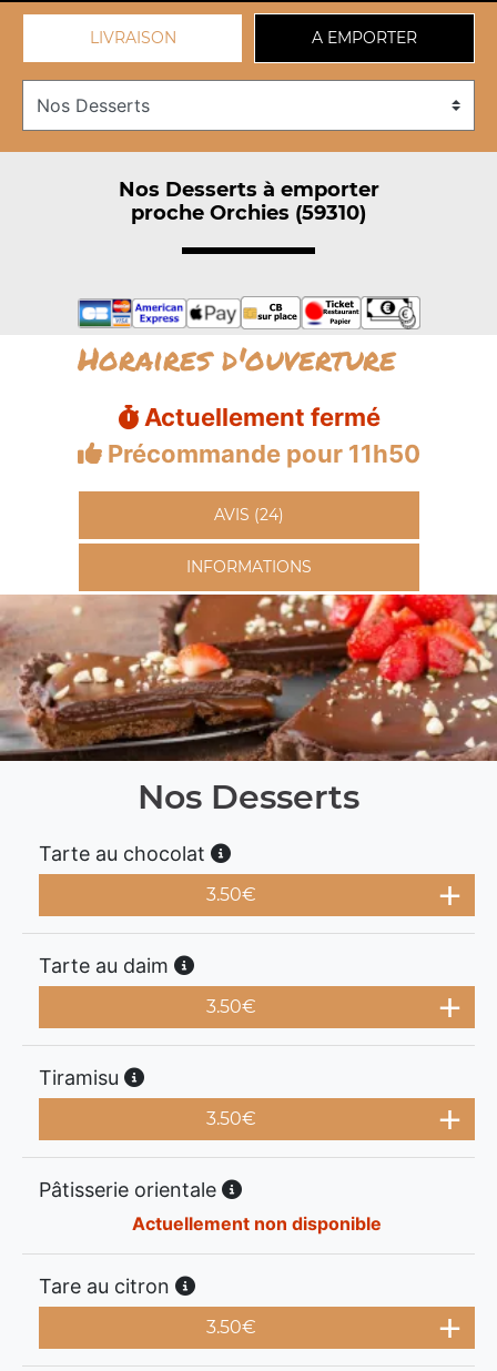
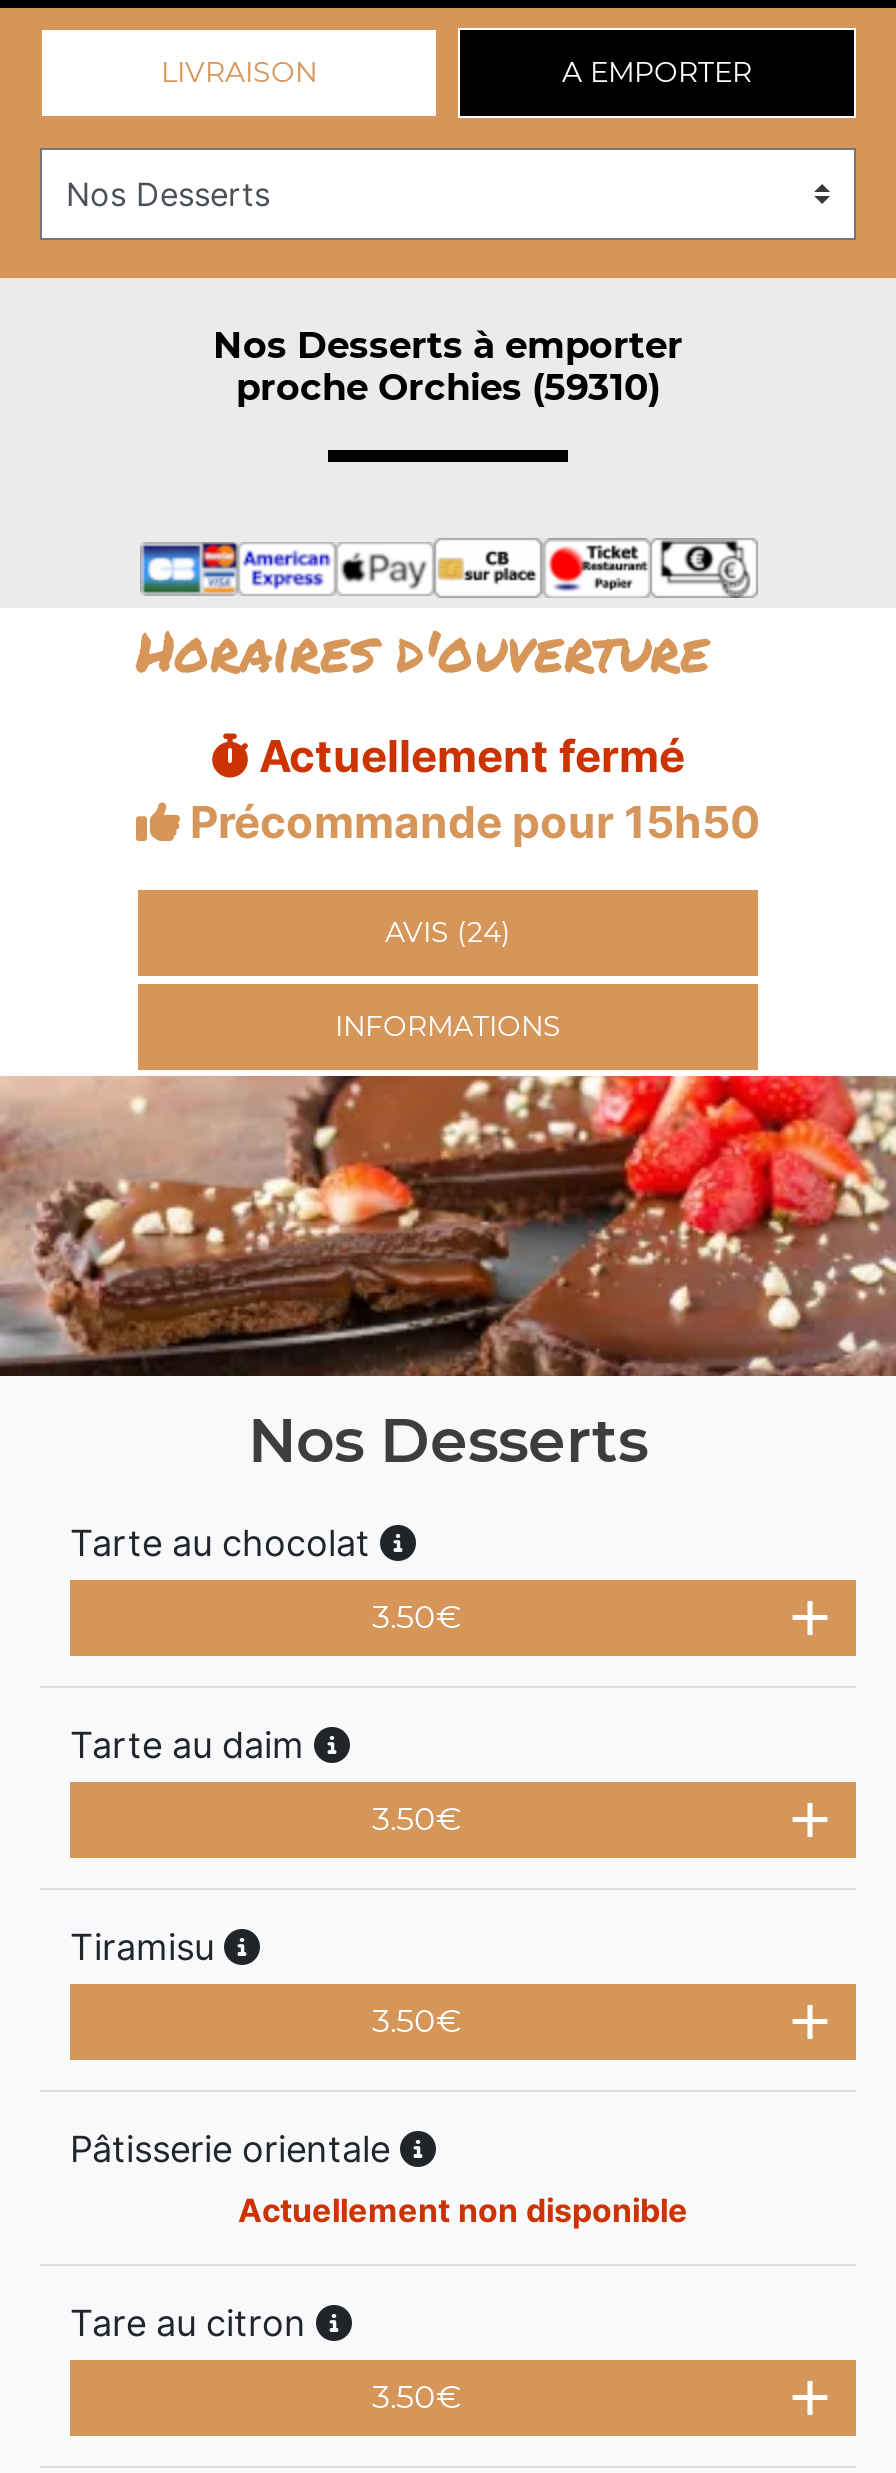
[102,439,420,468] Précommande pour 11h50 -> [180,796,760,848] Précommande pour 15h50

